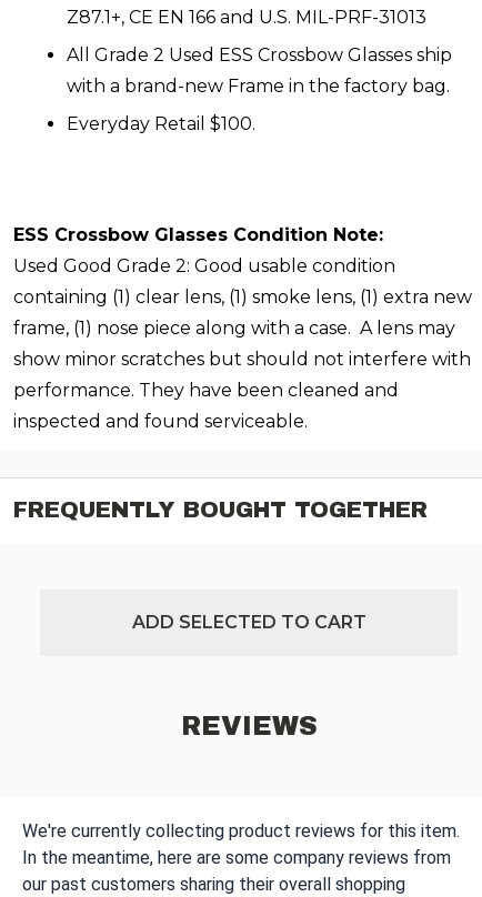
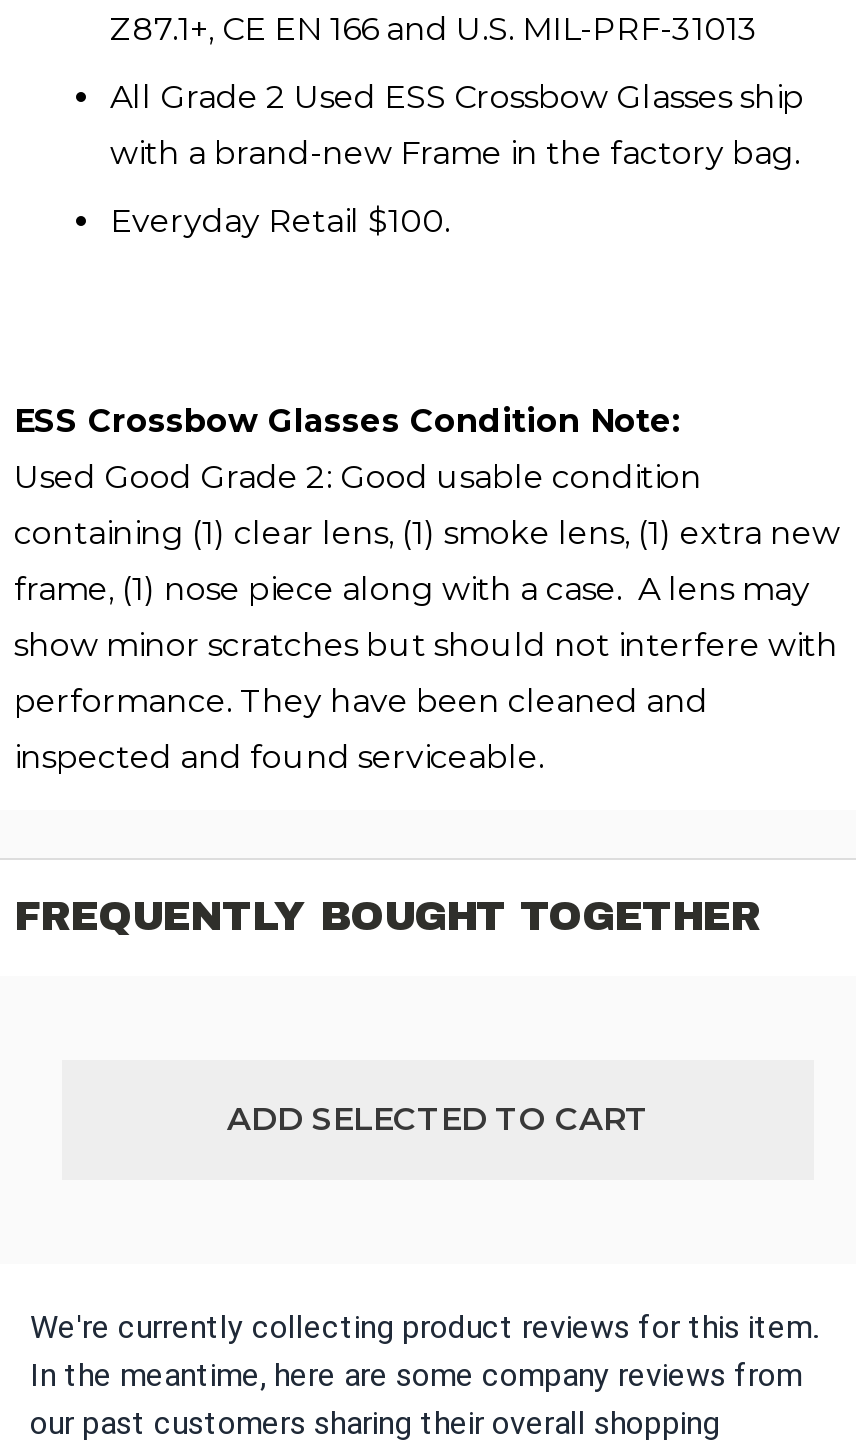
[180,711,317,740] REVIEWS -> none

